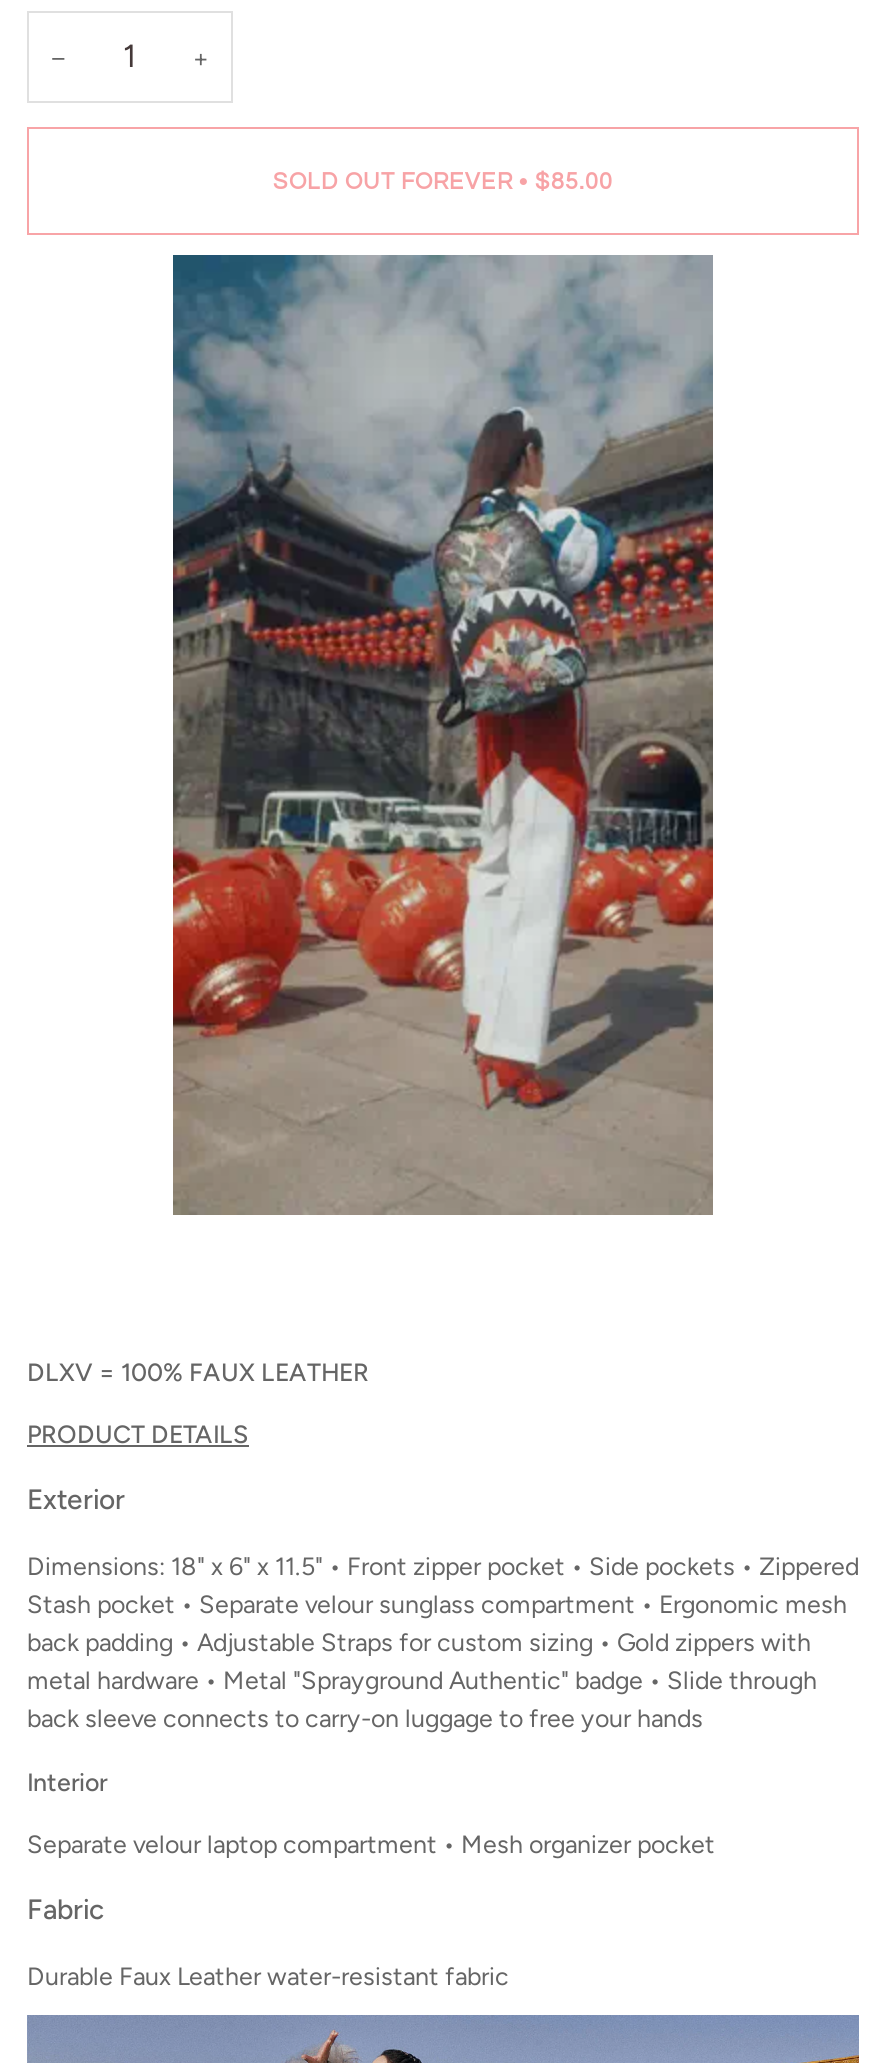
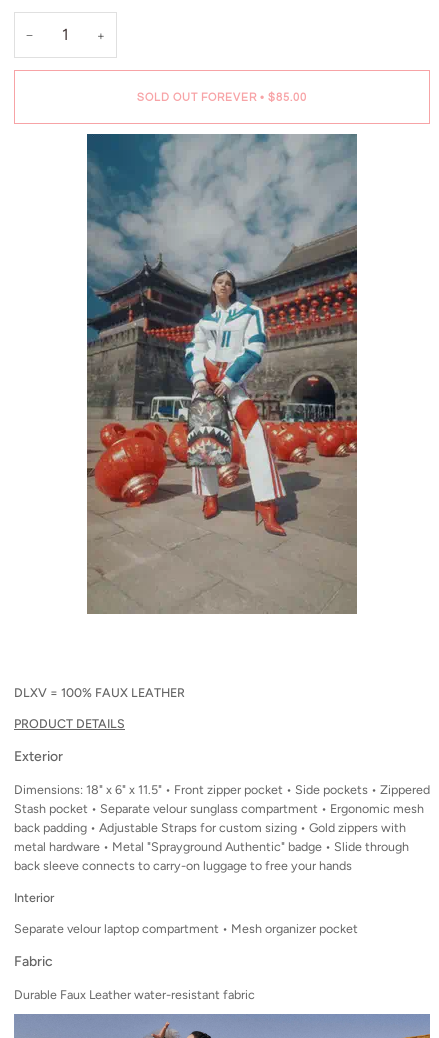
[171,255,715,1109] [image] -> [86,134,358,575] [image]

